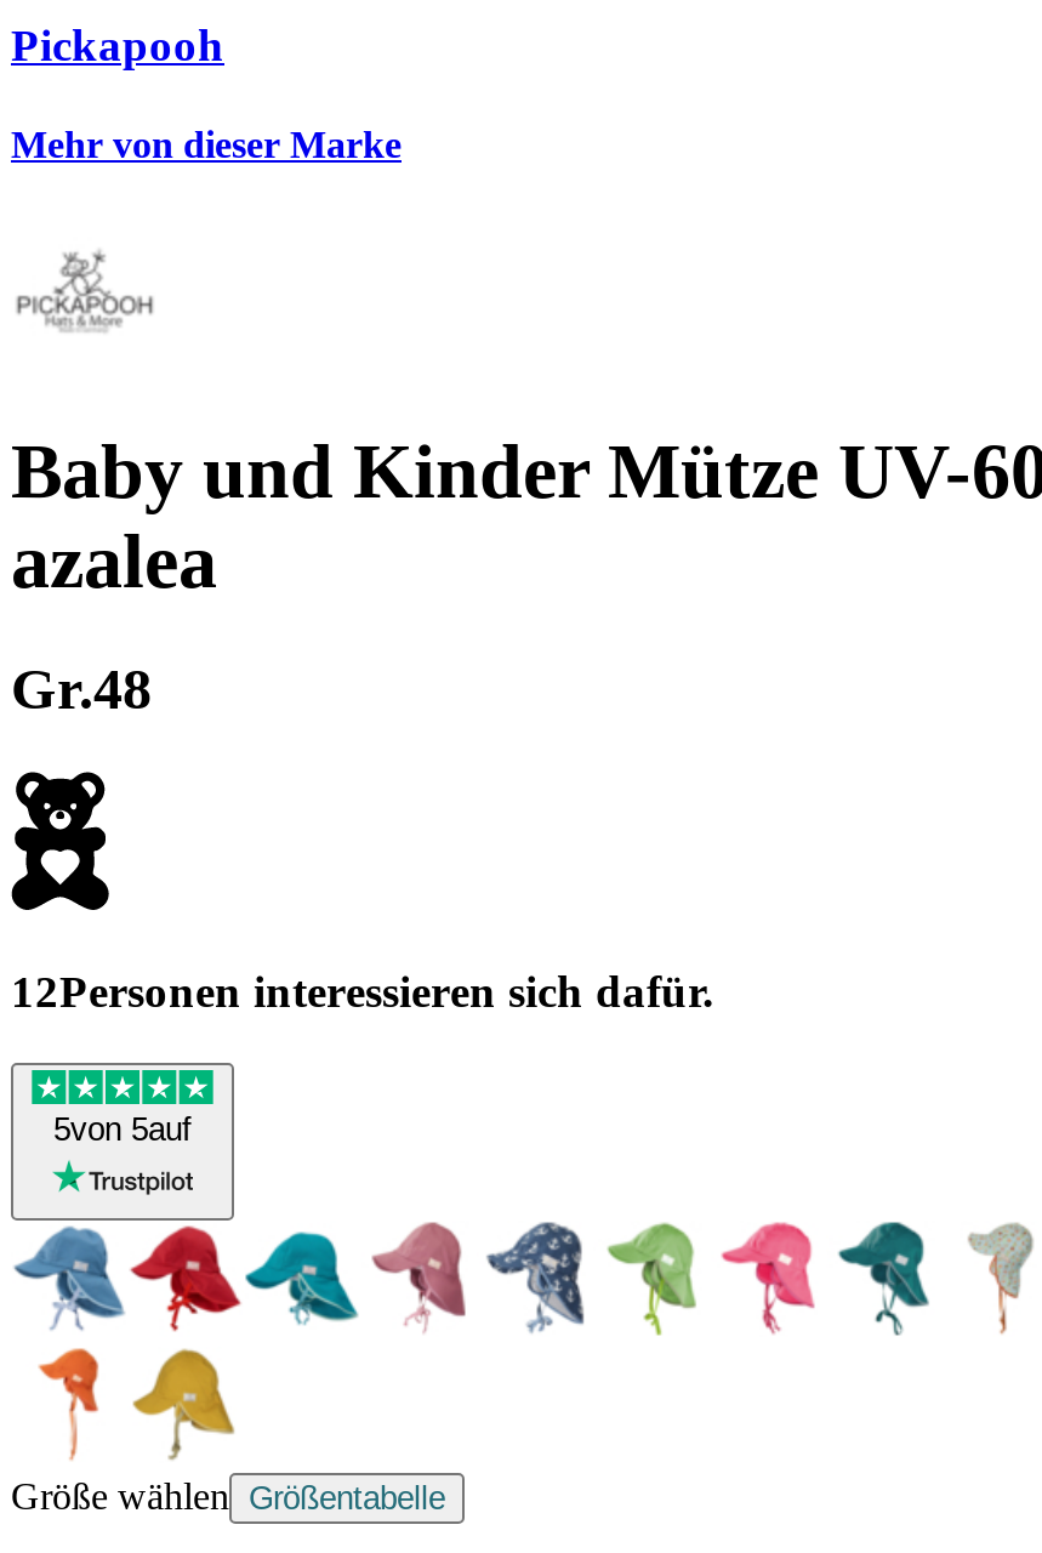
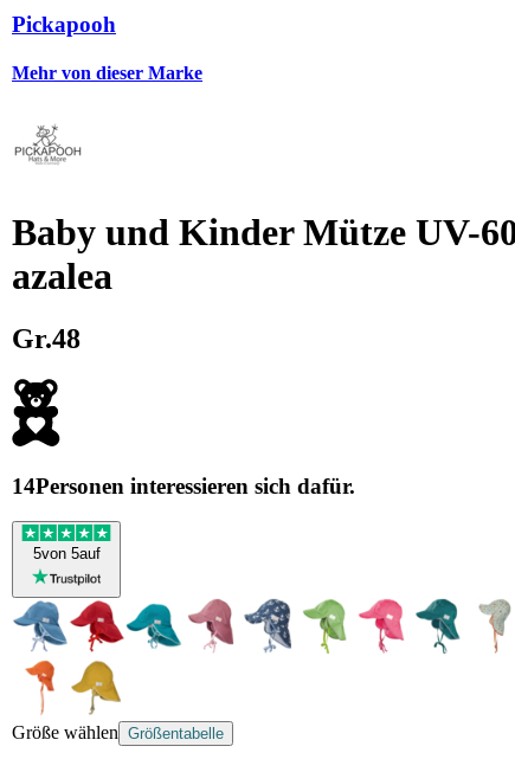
[11,965,714,1016] 12Personen interessieren sich dafür. -> [12,473,355,498] 14Personen interessieren sich dafür.

